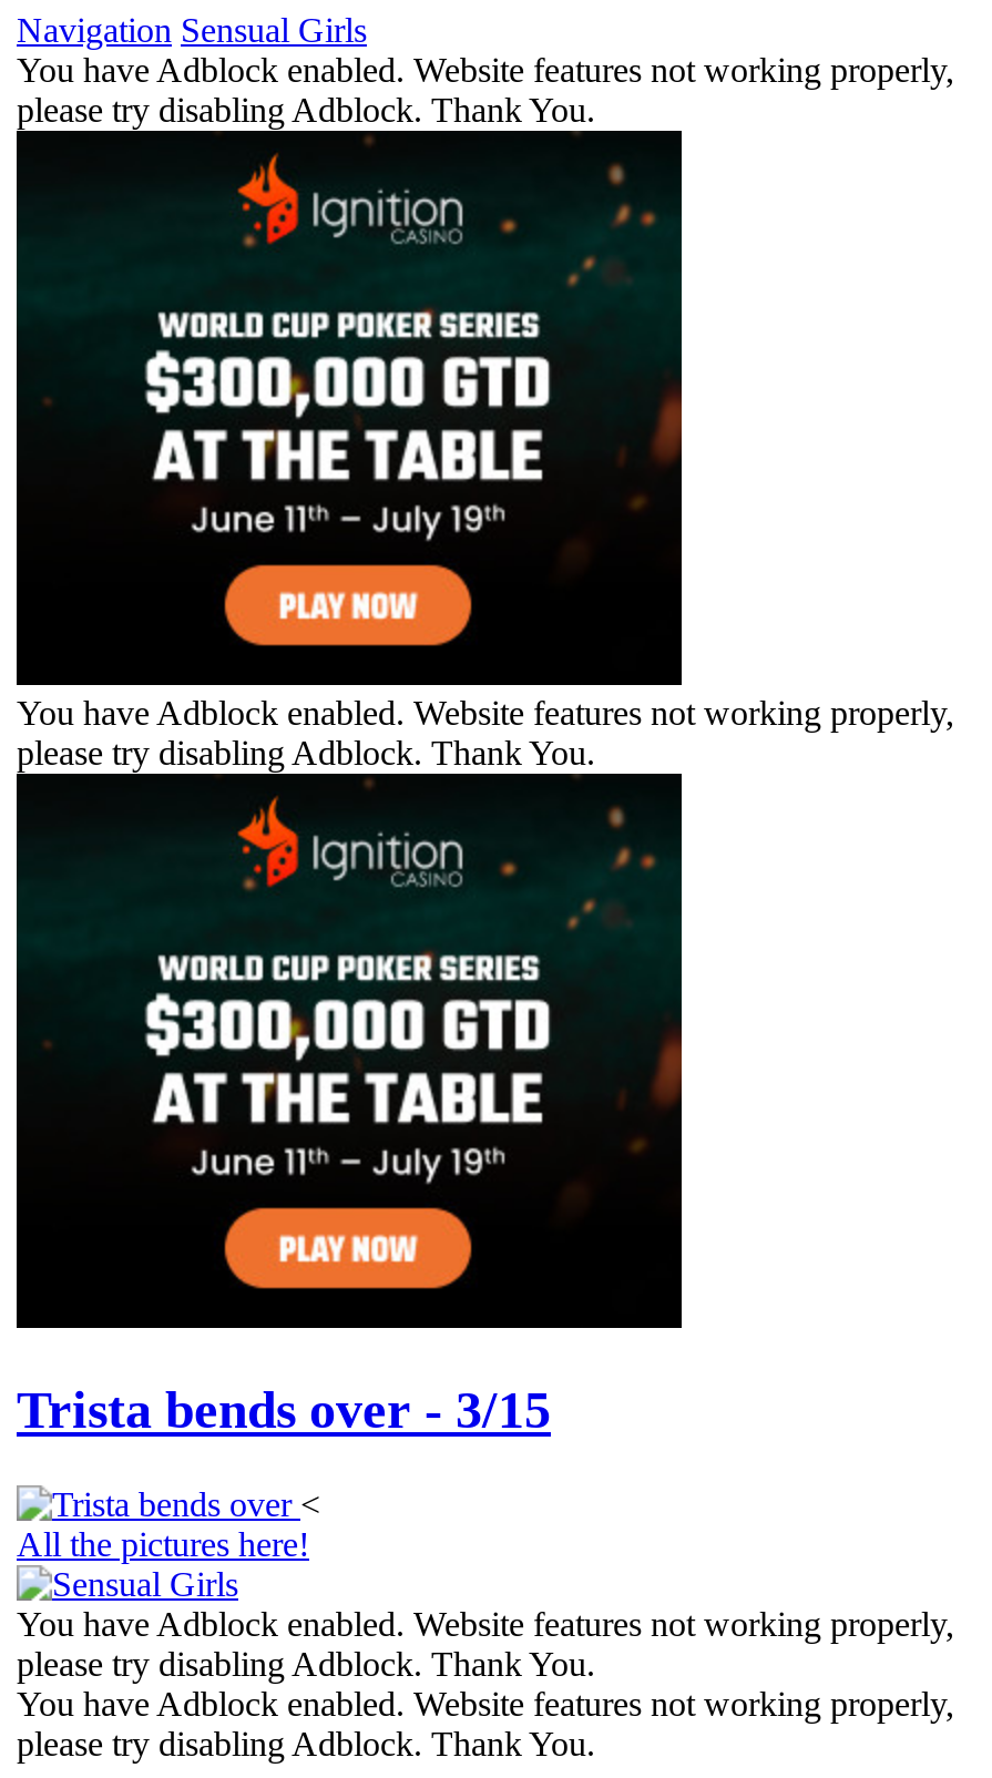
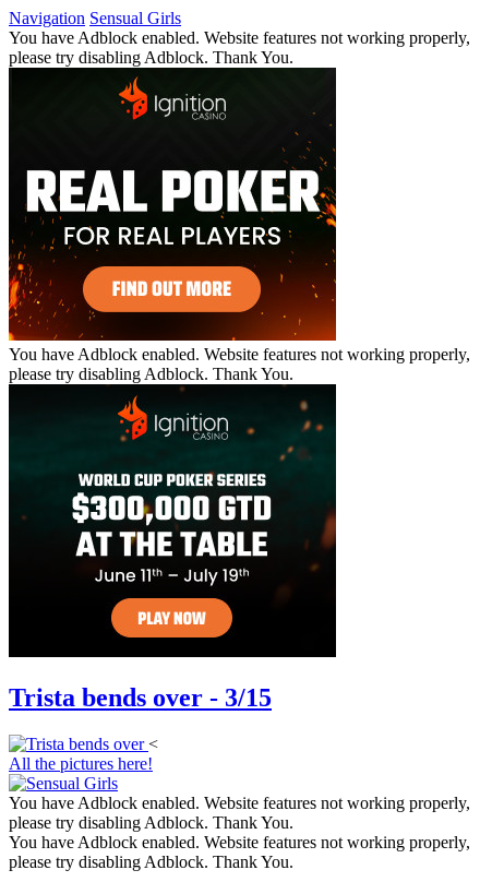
[14,160,684,687] [image] -> [8,76,337,342] [image]

